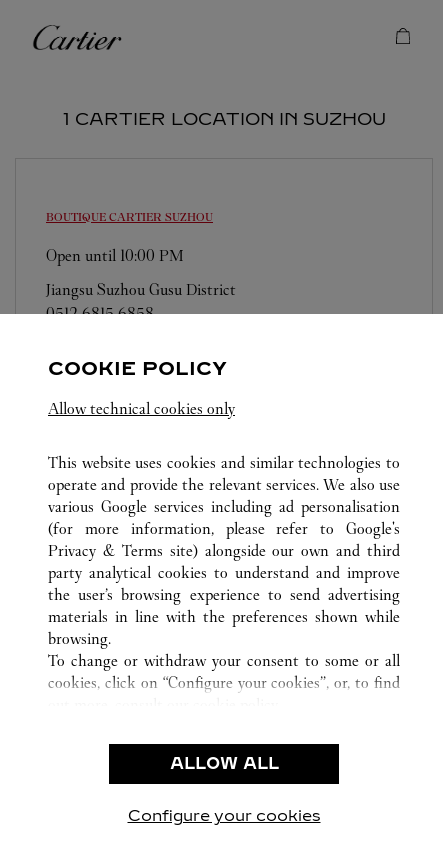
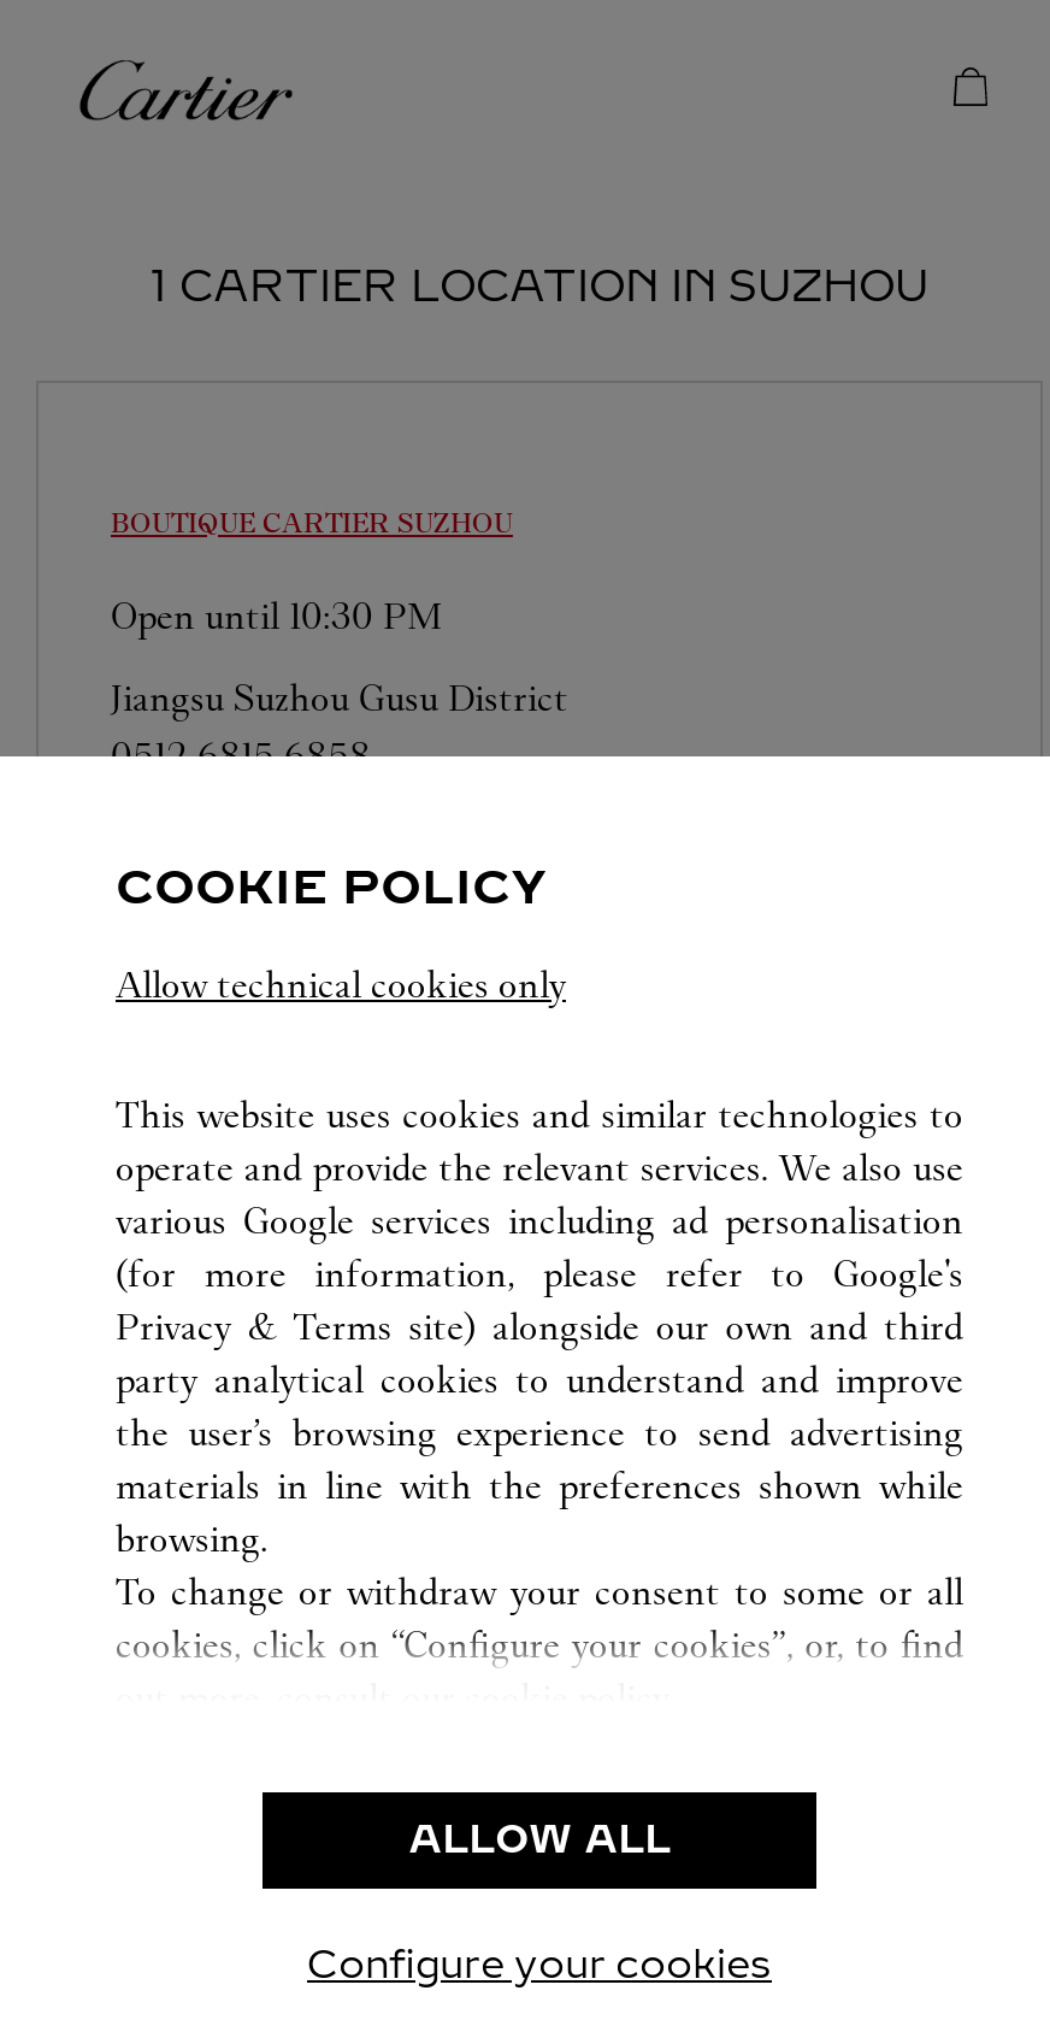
[46,246,184,265] Open until 10:00 PM -> [111,593,443,638] Open until 10:30 PM

